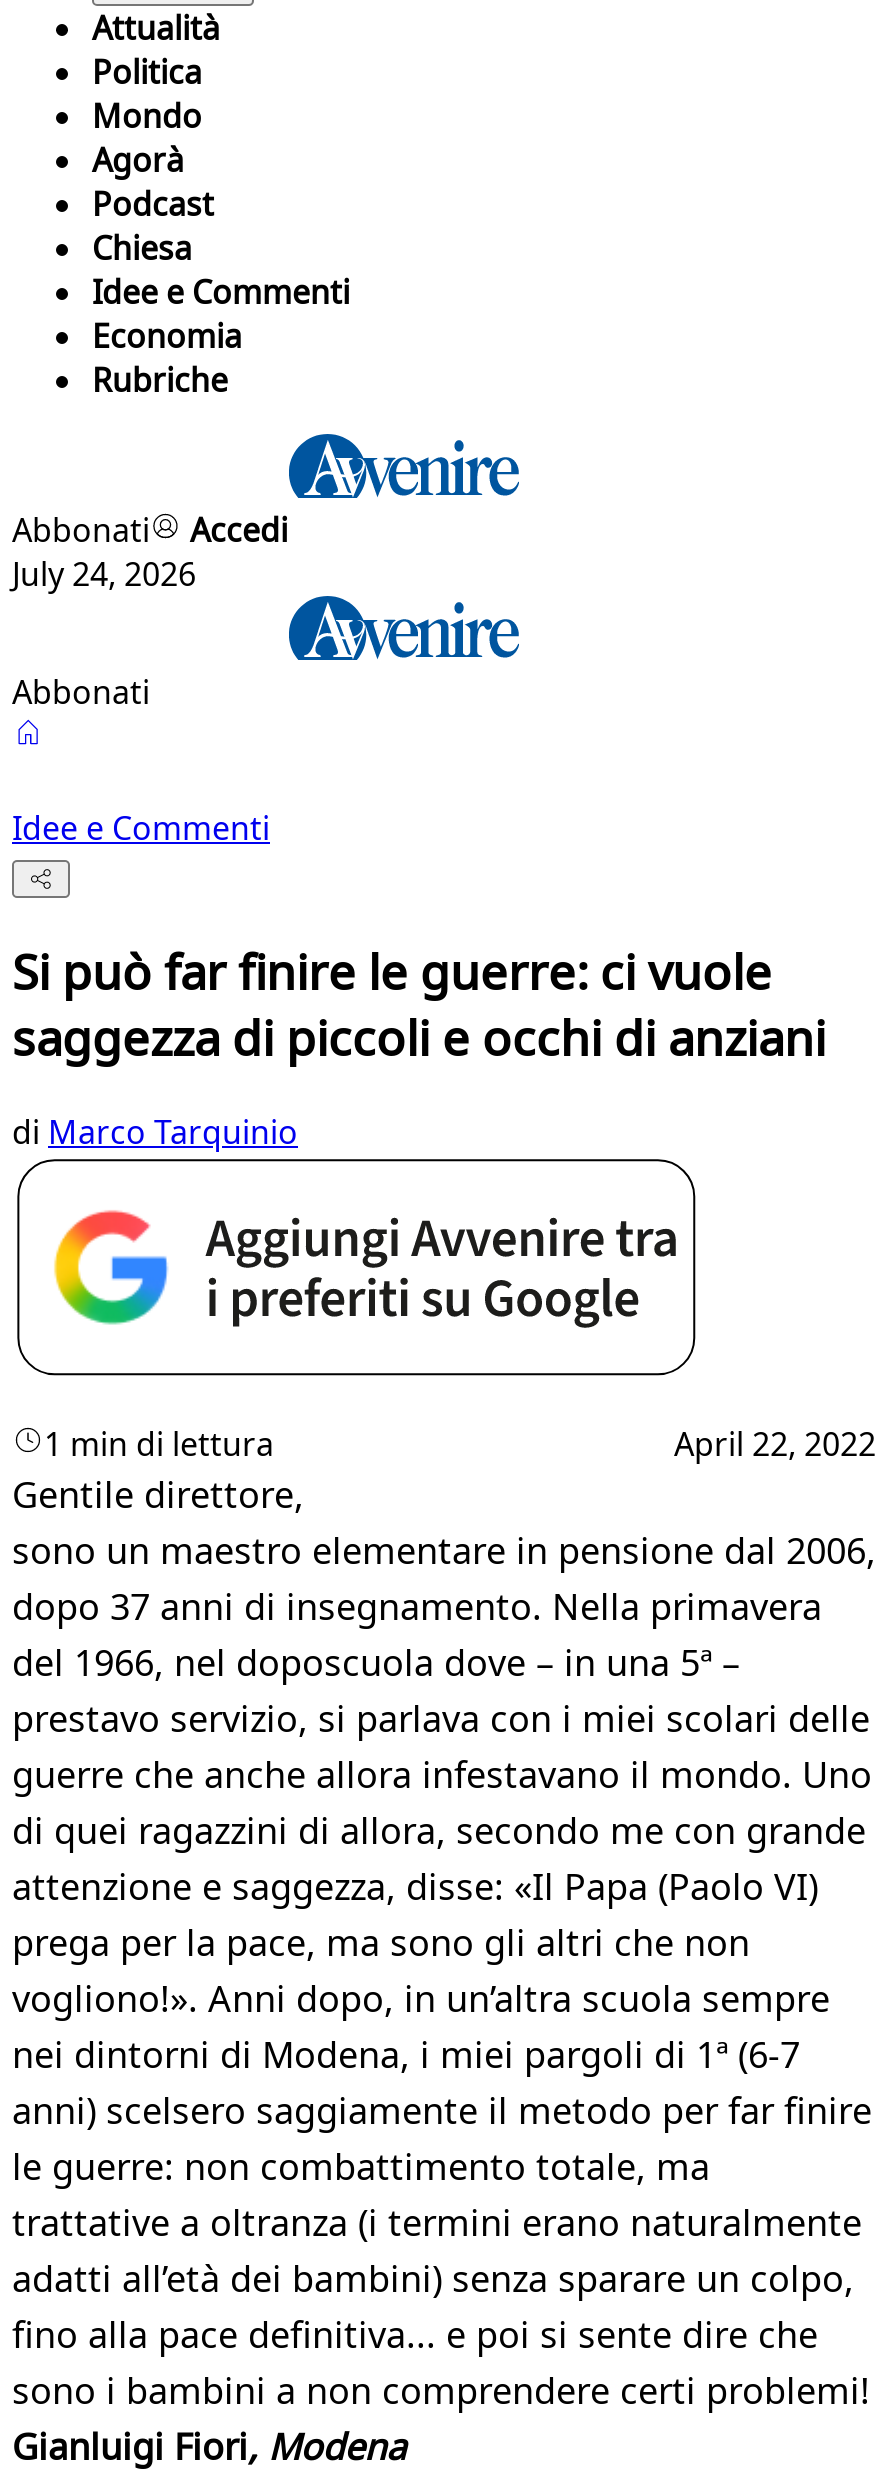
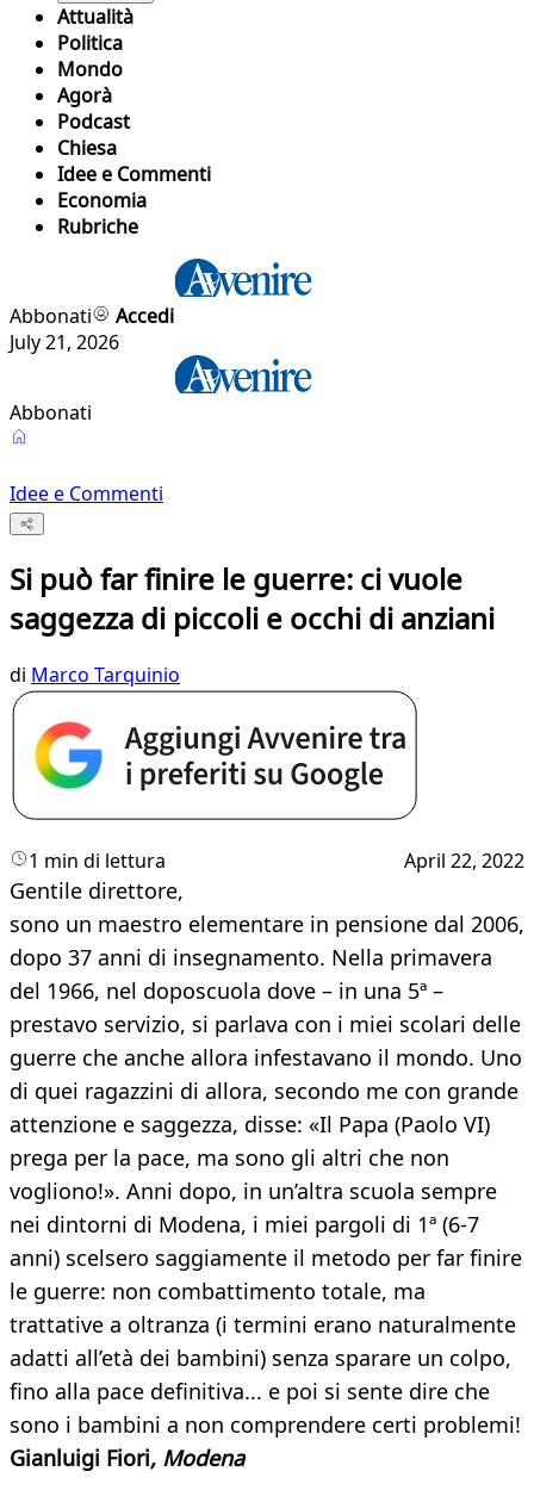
[12,552,196,596] July 24, 2026 -> [10,329,119,355] July 21, 2026

